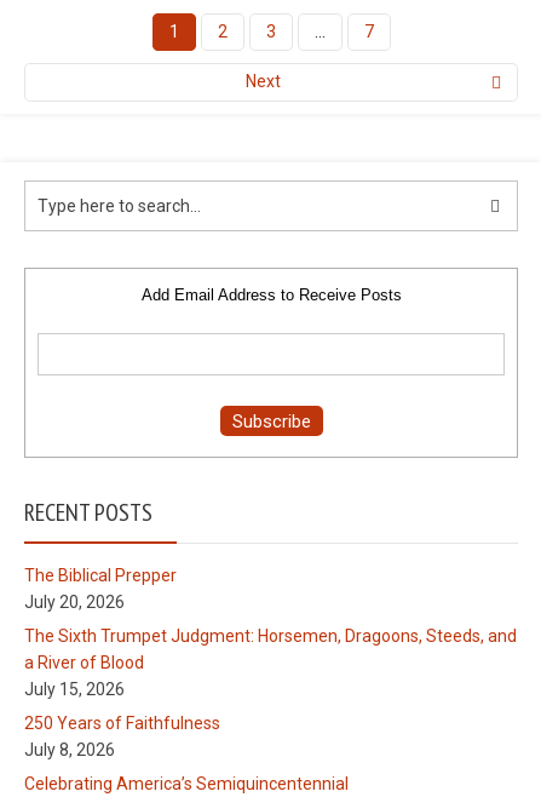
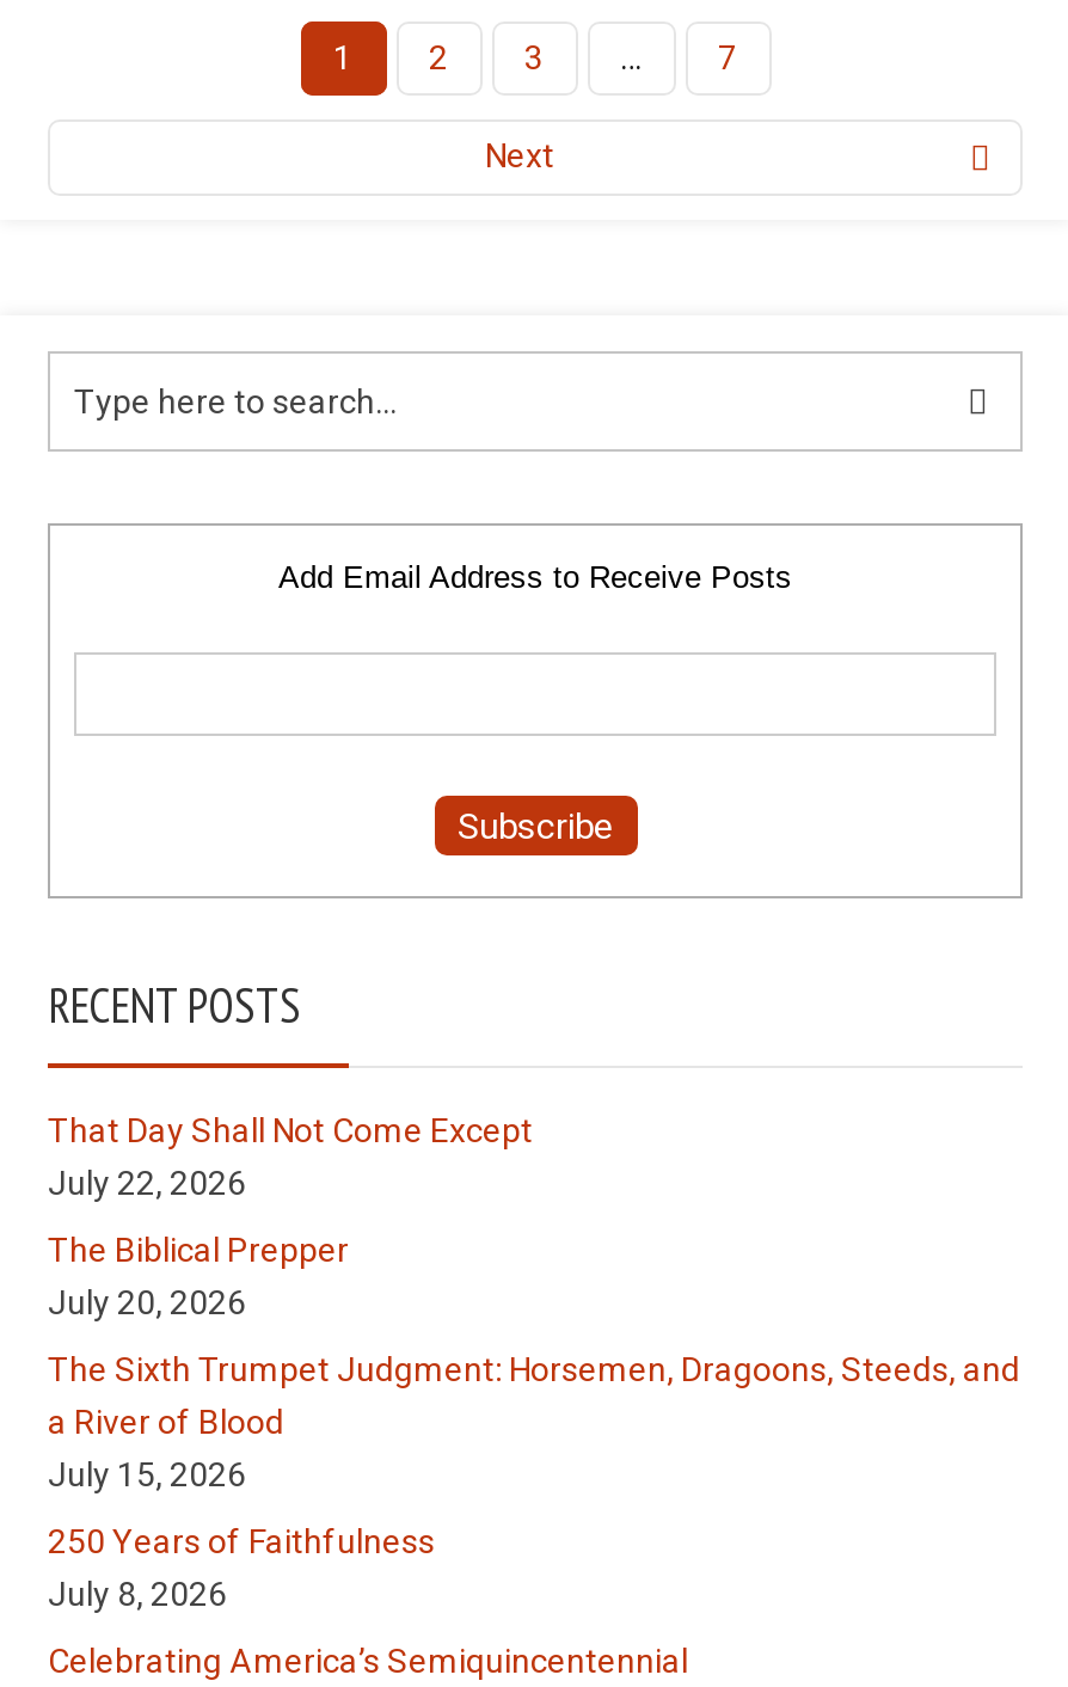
none -> [48,1111,533,1202] That Day Shall Not Come Except | July 22, 2026

